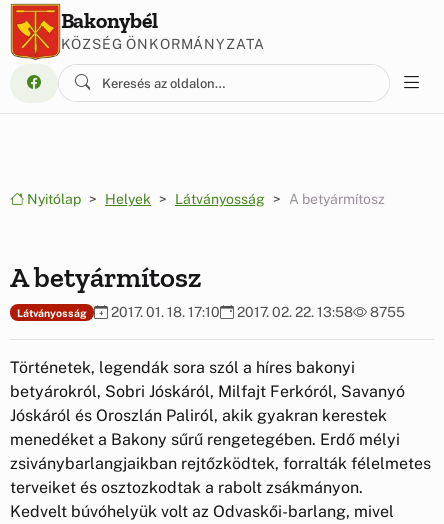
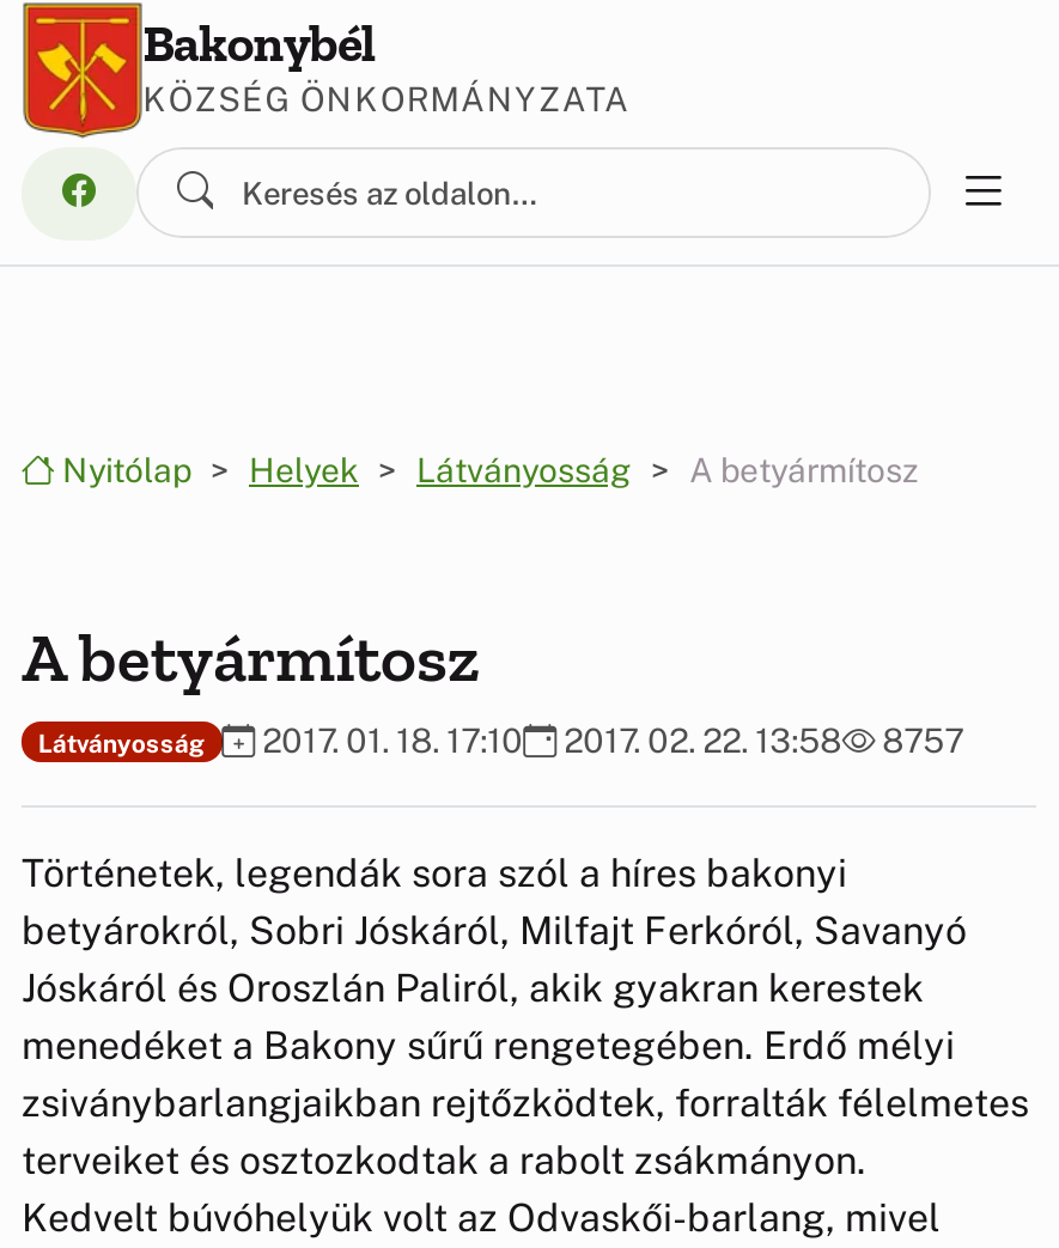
[17,304,405,320] Látványosság 2017. 01. 18. 17:10 2017. 02. 22. 13:58 8755 -> [38,721,964,759] Látványosság 2017. 01. 18. 17:10 2017. 02. 22. 13:58 8757

